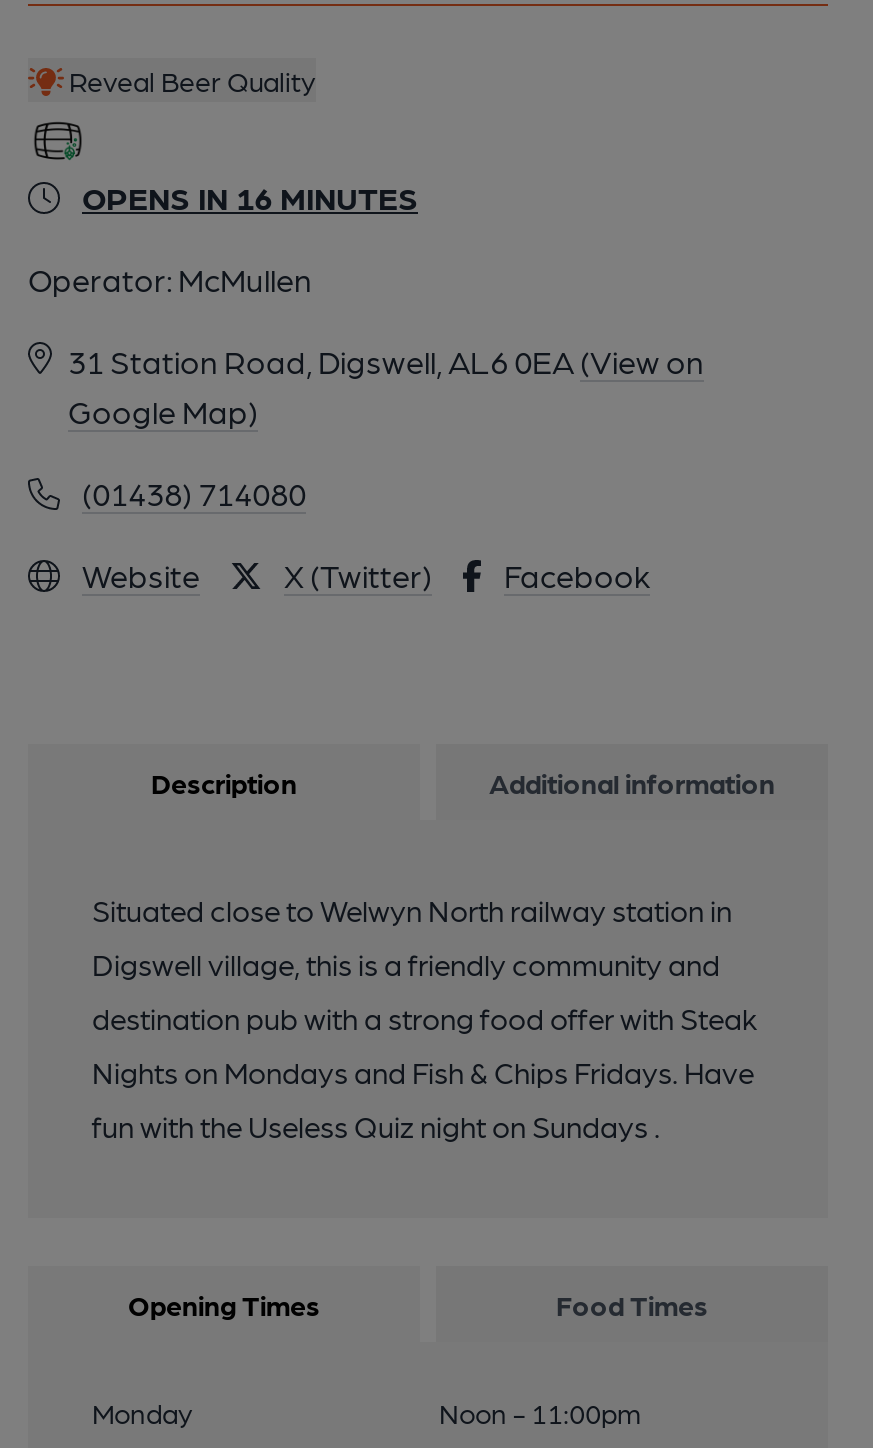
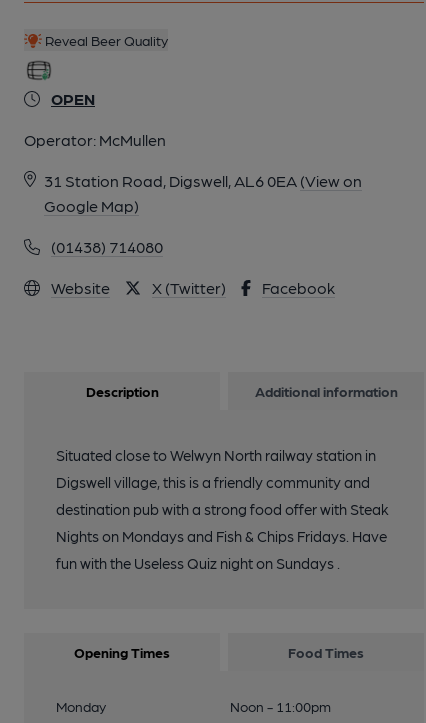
[82,178,418,216] OPENS IN 16 MINUTES -> [51,89,95,108] OPEN

